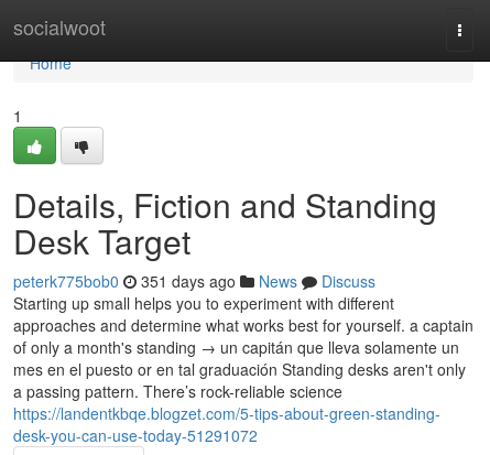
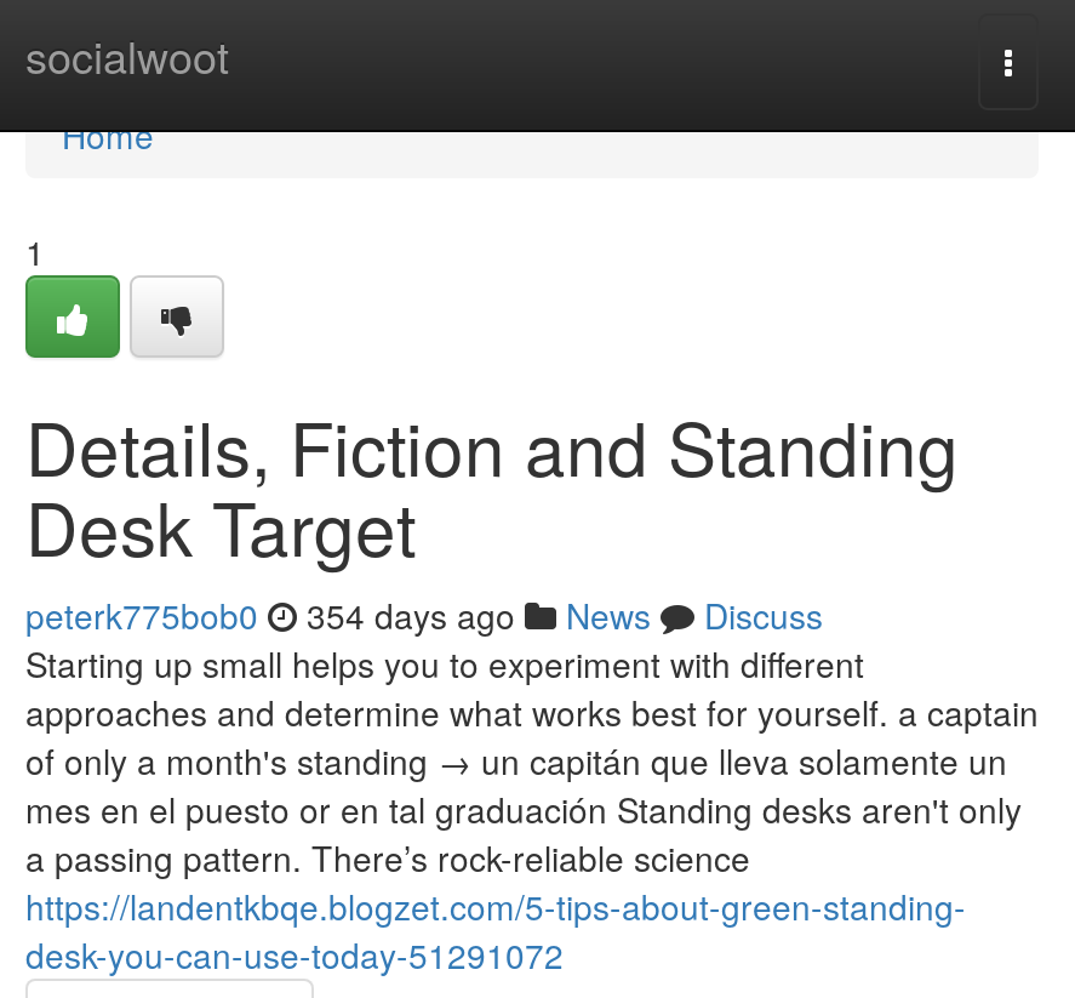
[13,270,375,292] peterk775bob0 351 days ago News Discuss -> [25,591,823,639] peterk775bob0 354 days ago News Discuss

